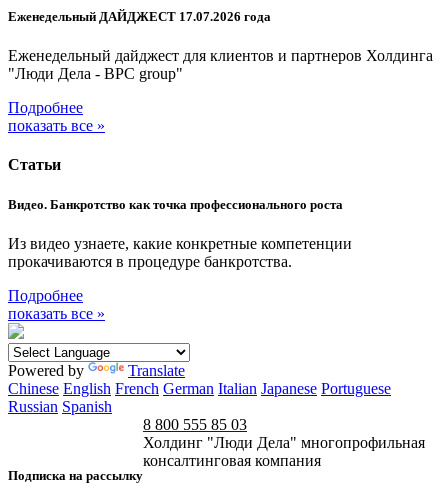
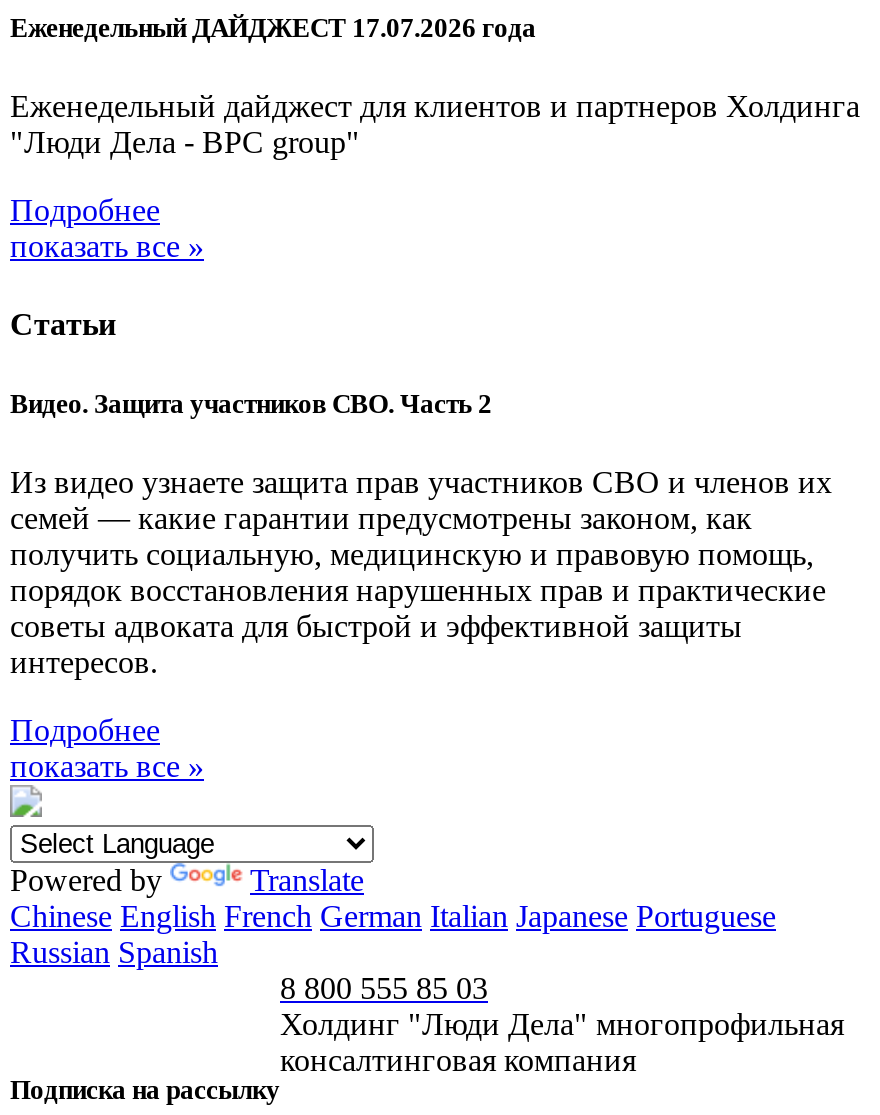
[8,197,343,212] Видео. Банкротство как точка профессионального роста -> [10,388,492,418] Видео. Защита участников СВО. Часть 2
[8,235,352,270] Из видео узнаете, какие конкретные компетенции | прокачиваются в процедуре банкротства. -> [10,465,832,679] Из видео узнаете защита прав участников СВО и членов их | семей — какие гарантии предусмотрены законом, как | получить социальную, медицинскую и правовую помощь, | порядок восстановления нарушенных прав и практические | советы адвоката для быстрой и эффективной защиты | интересов.

